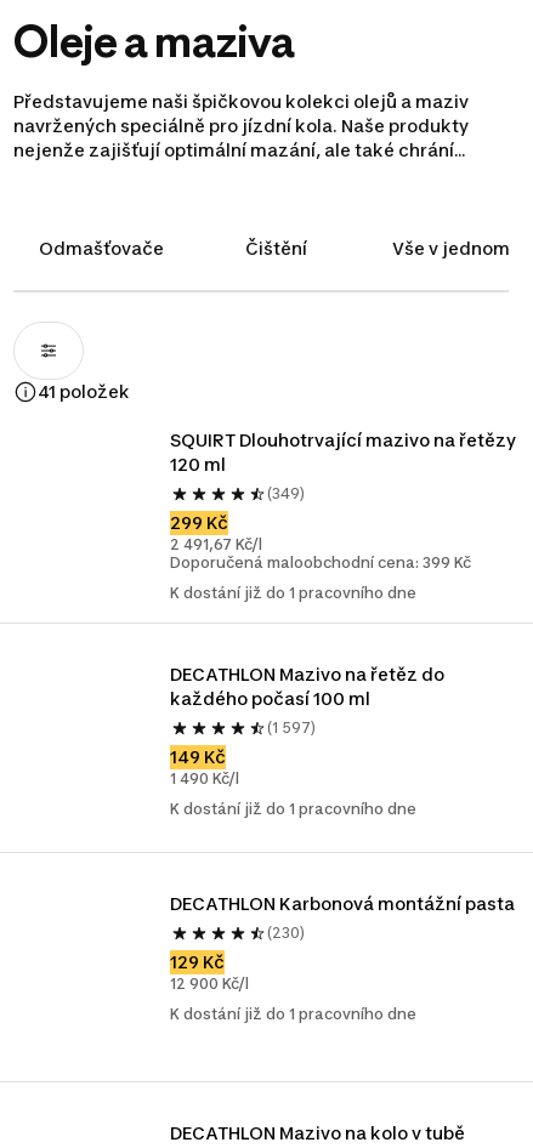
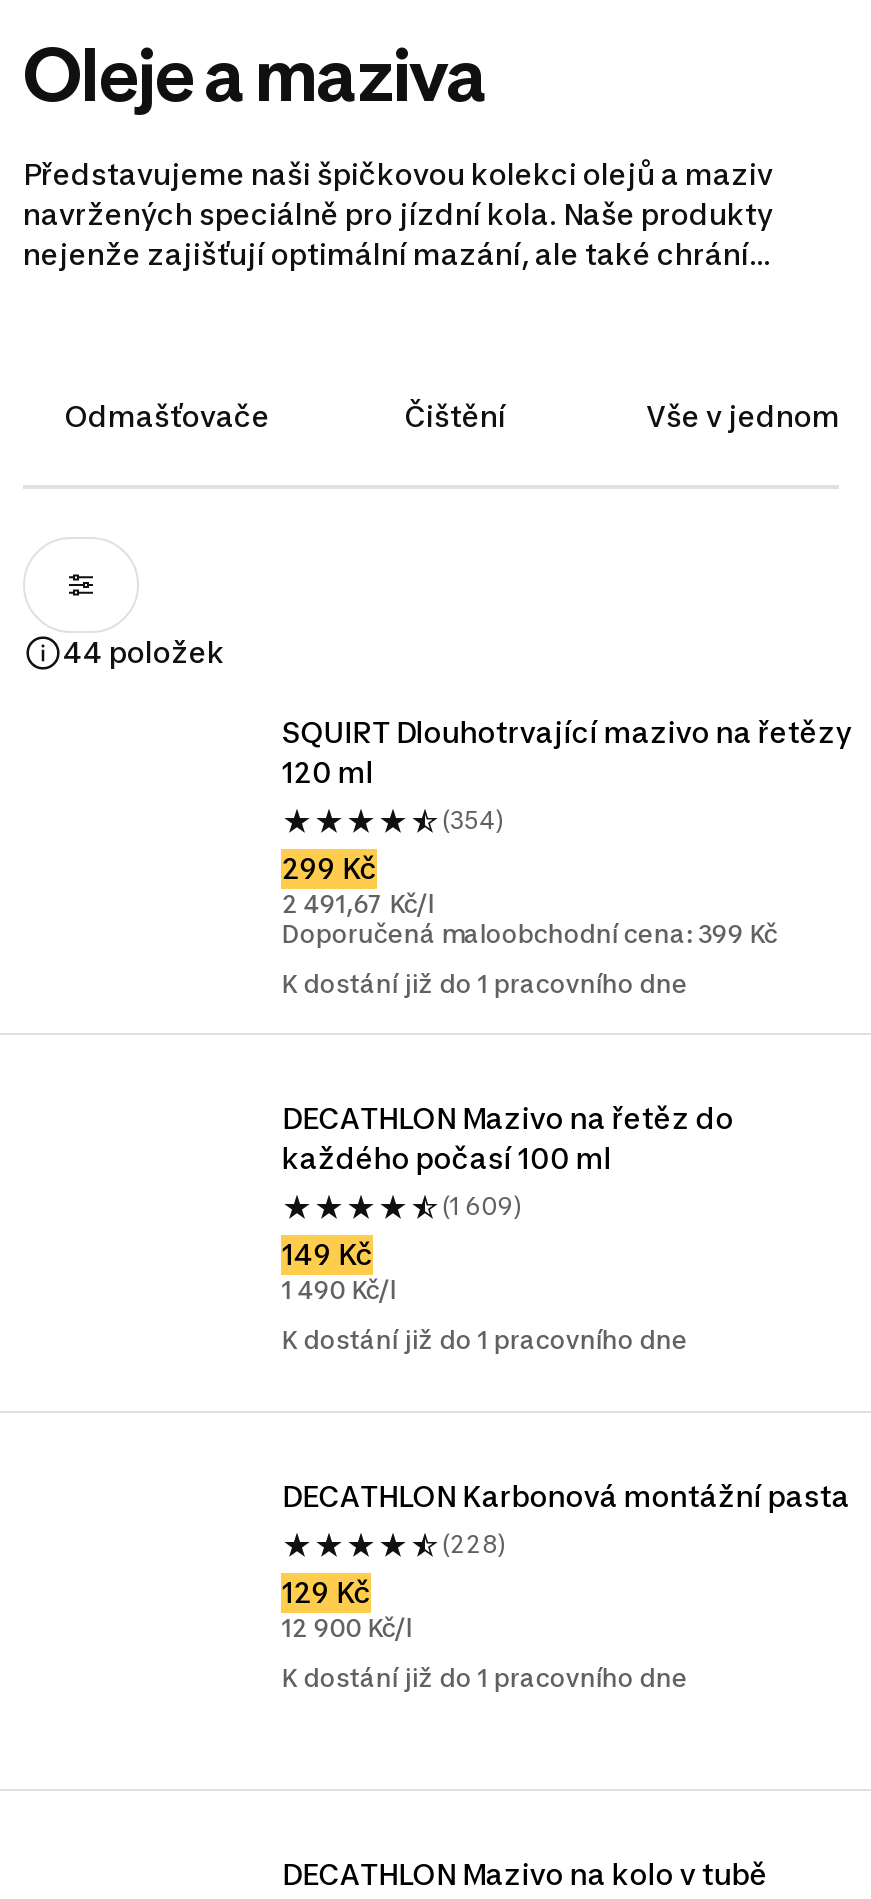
[38,381,130,402] 41 položek -> [63,635,225,669] 44 položek
[267,484,305,502] (349) -> [442,805,504,835] (354)
[267,718,316,737] (1 597) -> [442,1191,522,1221] (1 609)
[267,923,305,942] (230) -> [442,1529,506,1559] (228)

